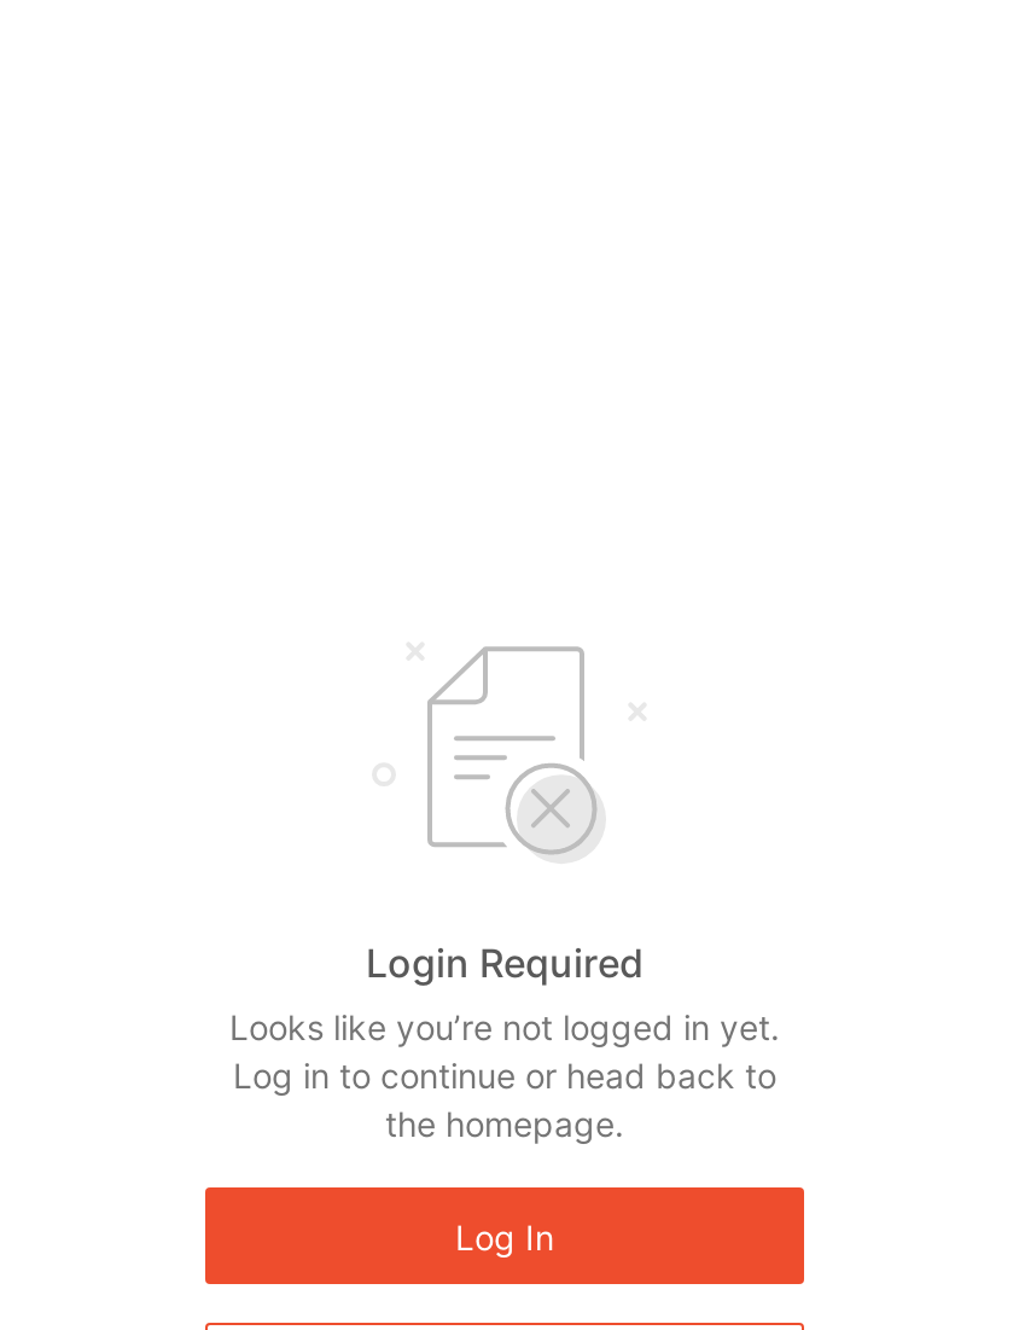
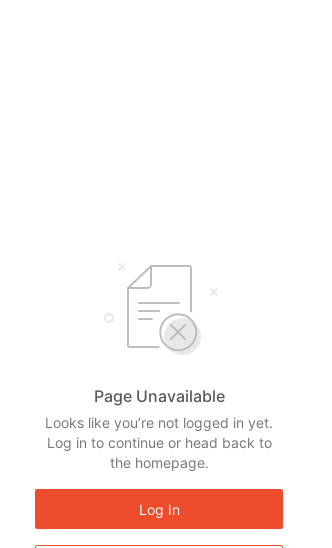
[366,939,644,987] Login Required -> [93,386,224,406] Page Unavailable

